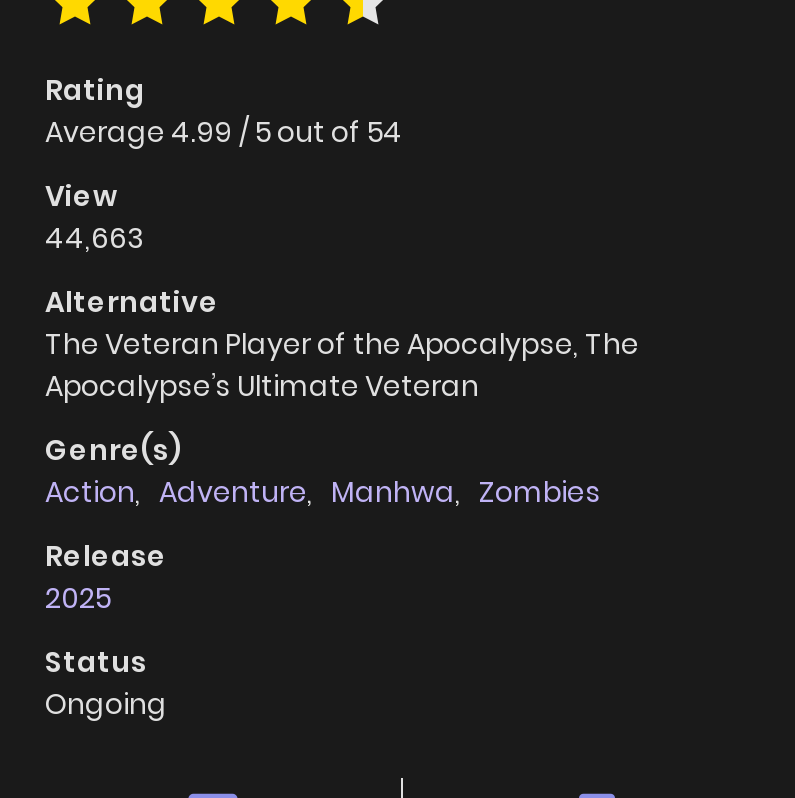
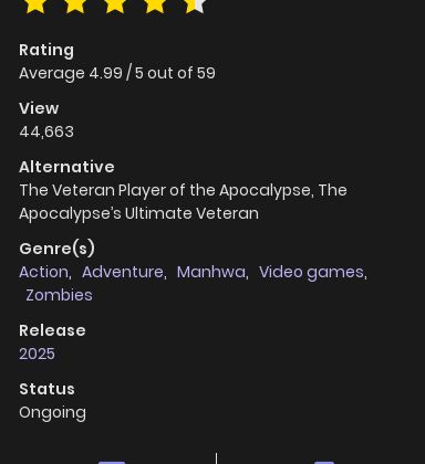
[45,113,403,153] Average 4.99 / 5 out of 54 -> [19,62,216,84] Average 4.99 / 5 out of 59
[45,473,601,513] Action, Adventure, Manhwa, Zombies -> [19,261,367,306] Action, Adventure, Manhwa, Video games, | Zombies

